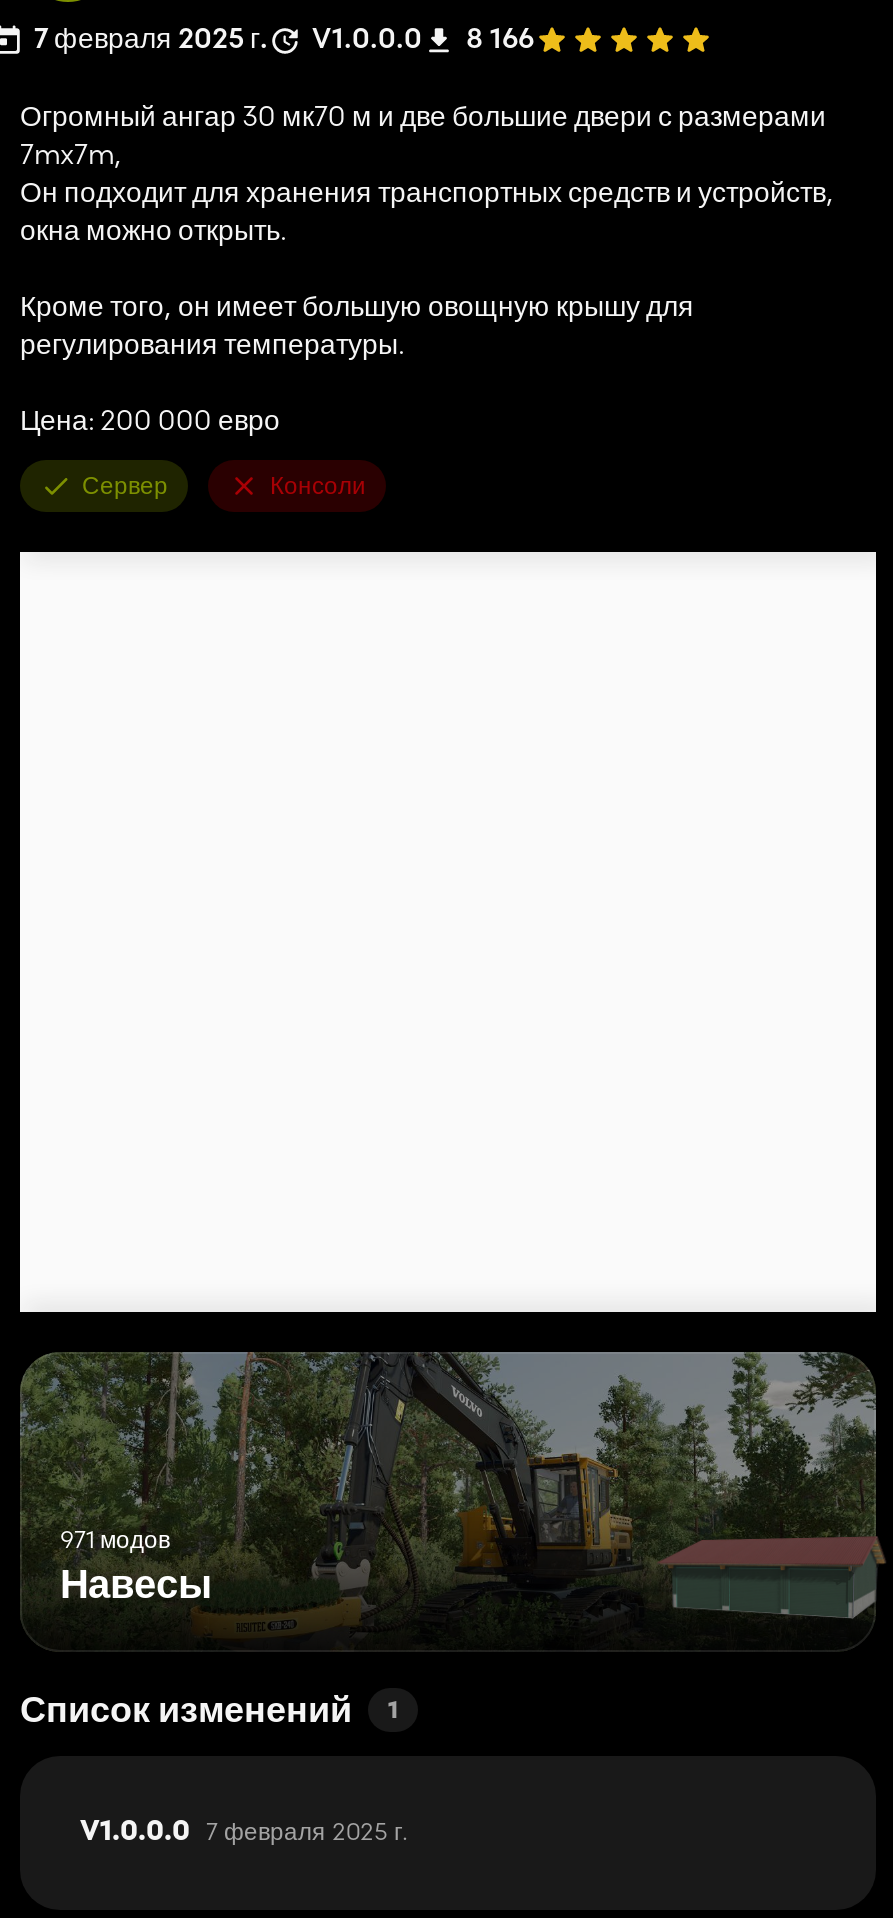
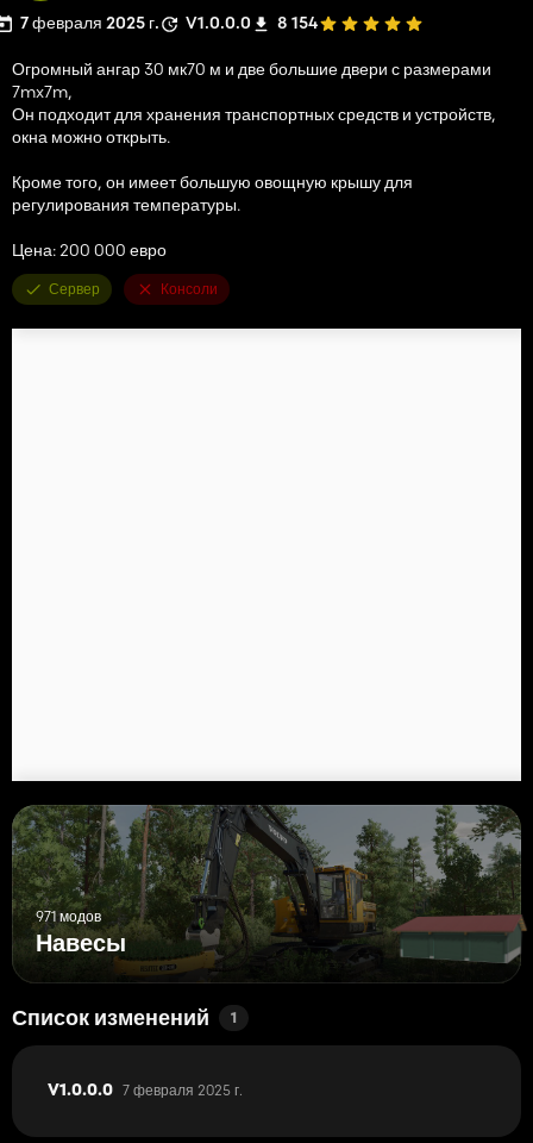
[34,20,534,56] 7 февраля 2025 г. V1.0.0.0 8 166 -> [20,12,318,33] 7 февраля 2025 г. V1.0.0.0 8 154

